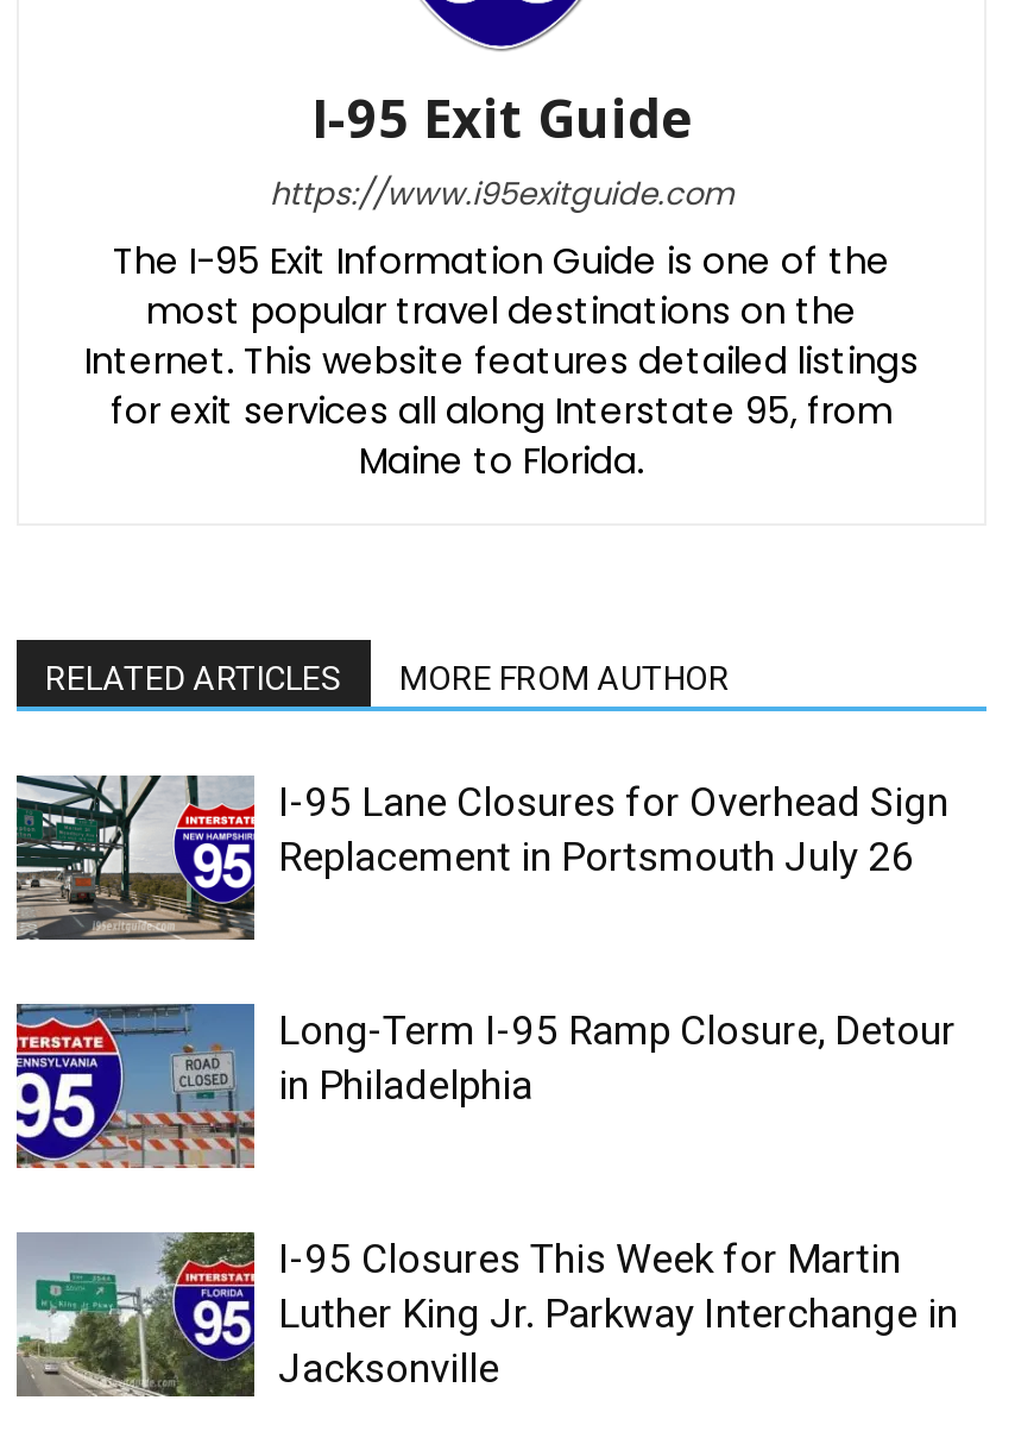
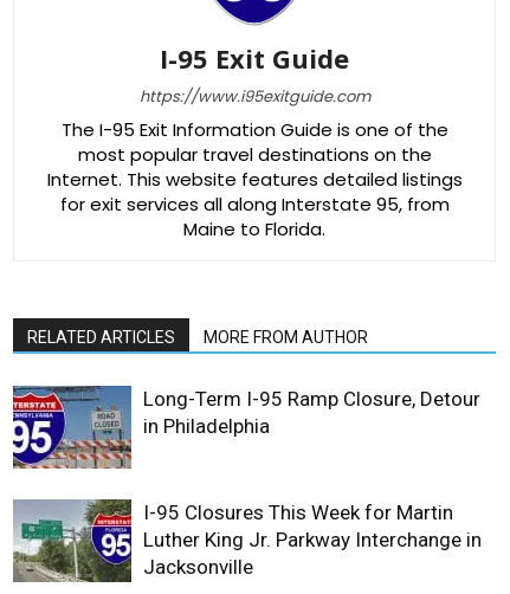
[14,776,948,942] [image] | I-95 Lane Closures for Overhead Sign | Replacement in Portsmouth July 26 -> none

